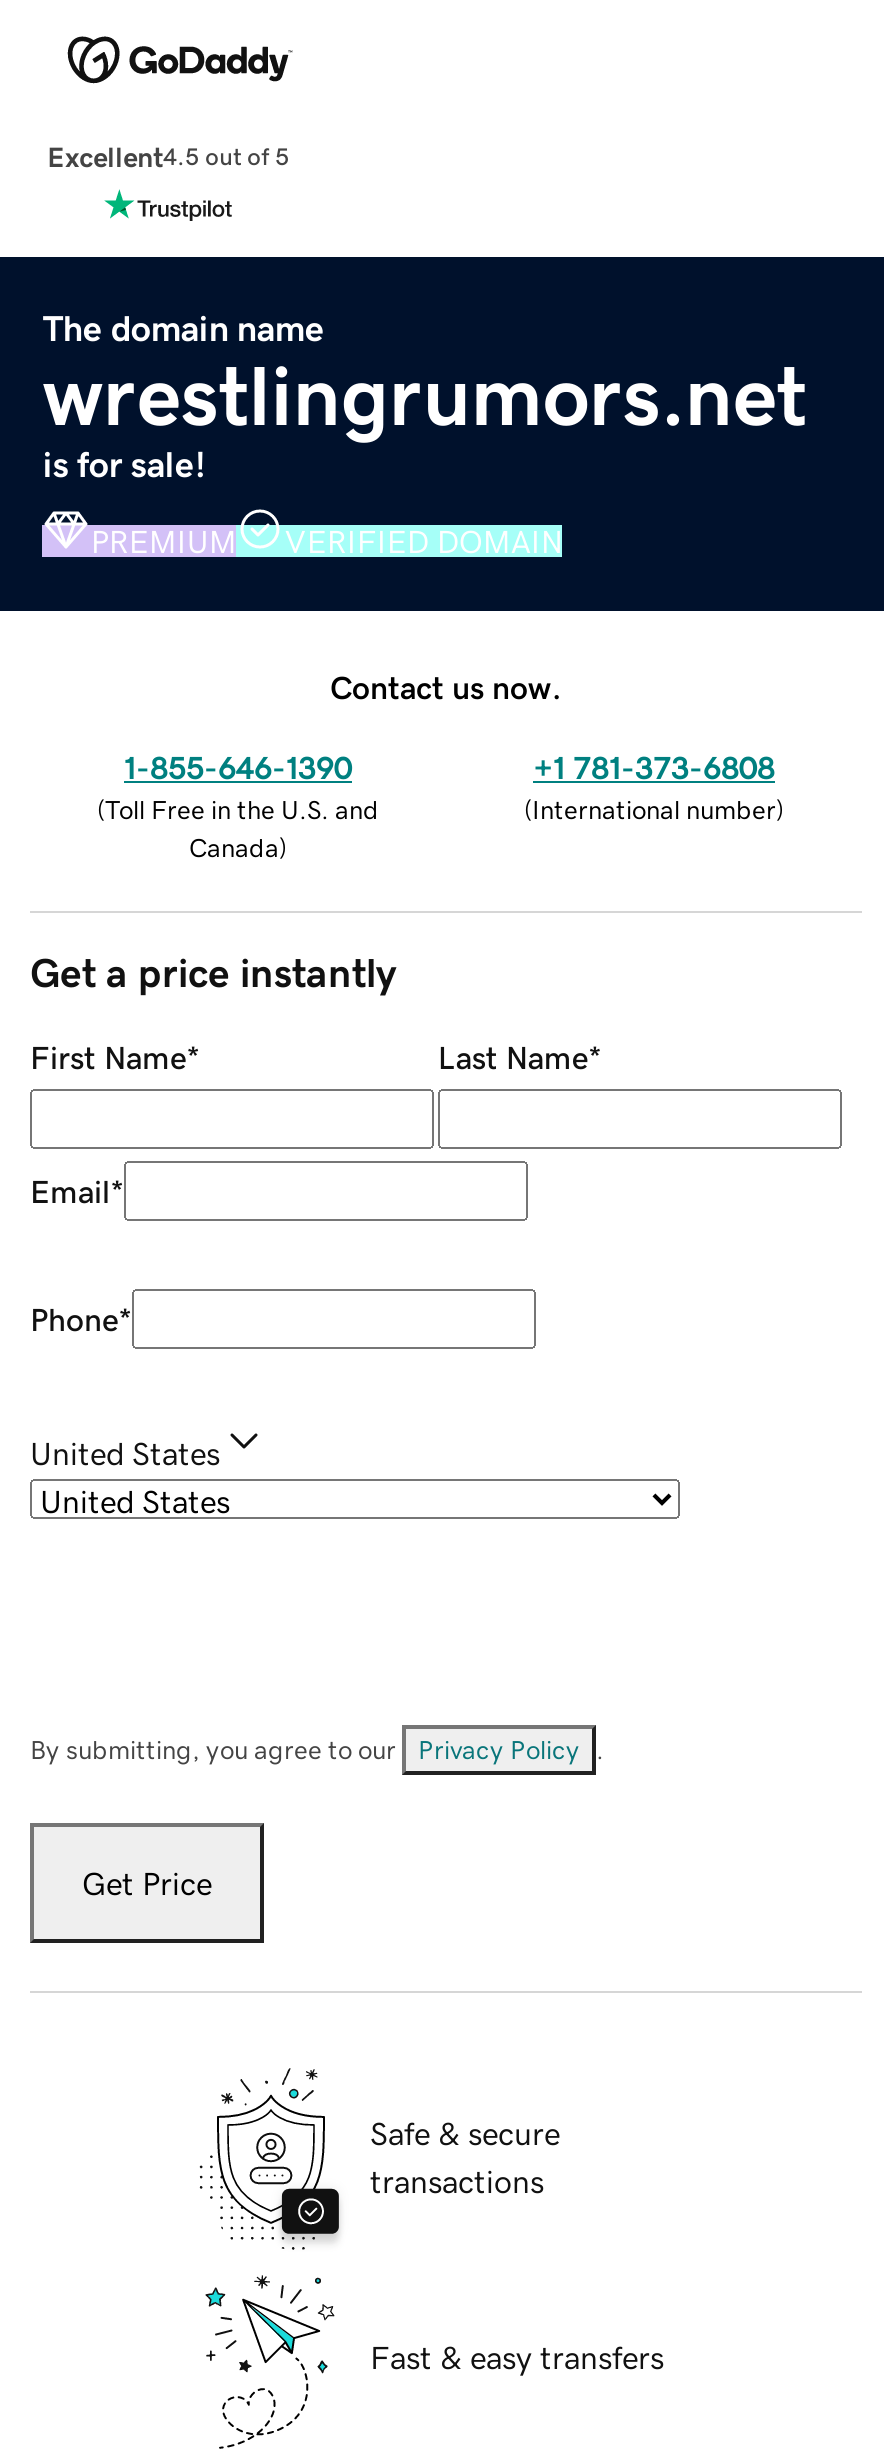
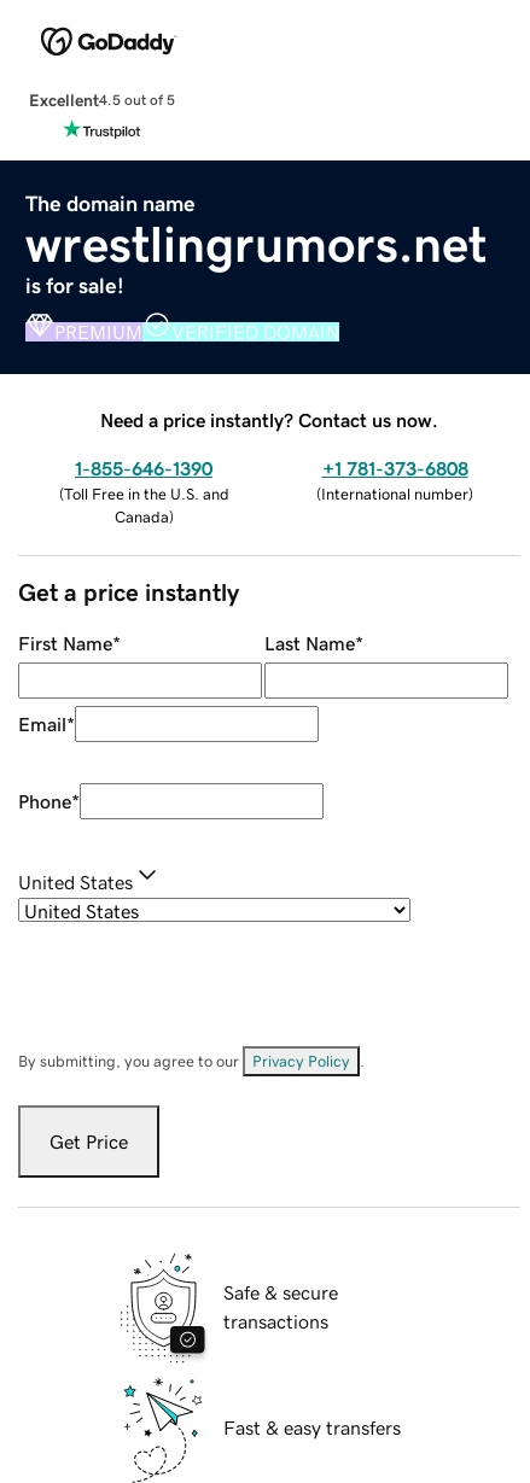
[330,670,562,702] Contact us now. -> [100,410,438,429] Need a price instantly? Contact us now.

